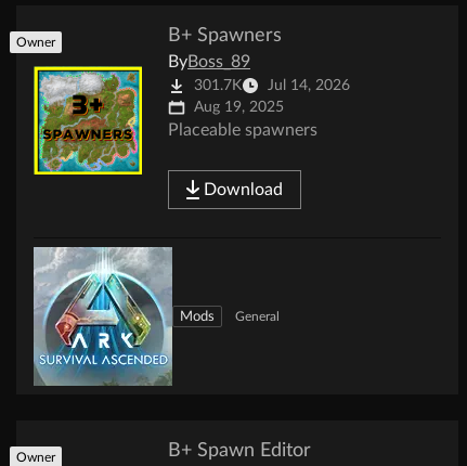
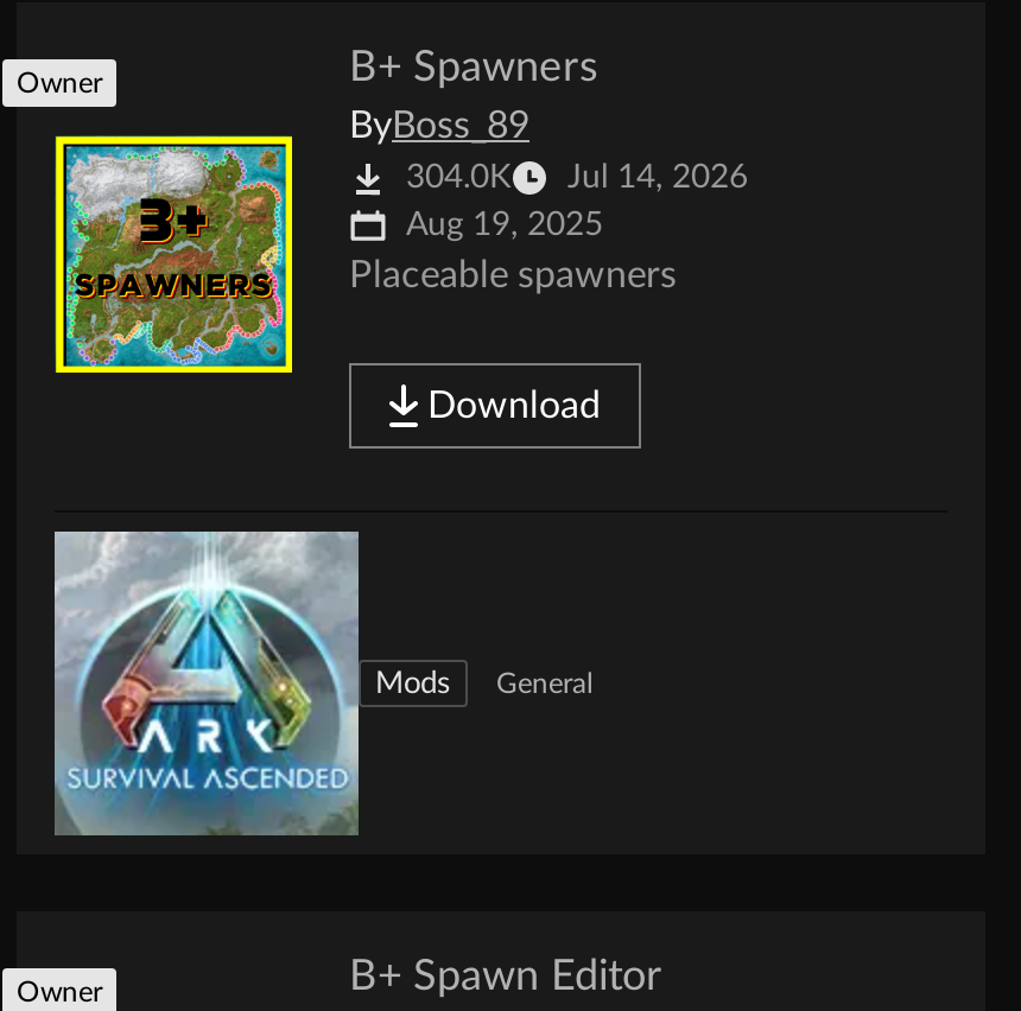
[194,78,350,93] 301.7K Jul 14, 2026 -> [406,161,748,194] 304.0K Jul 14, 2026

